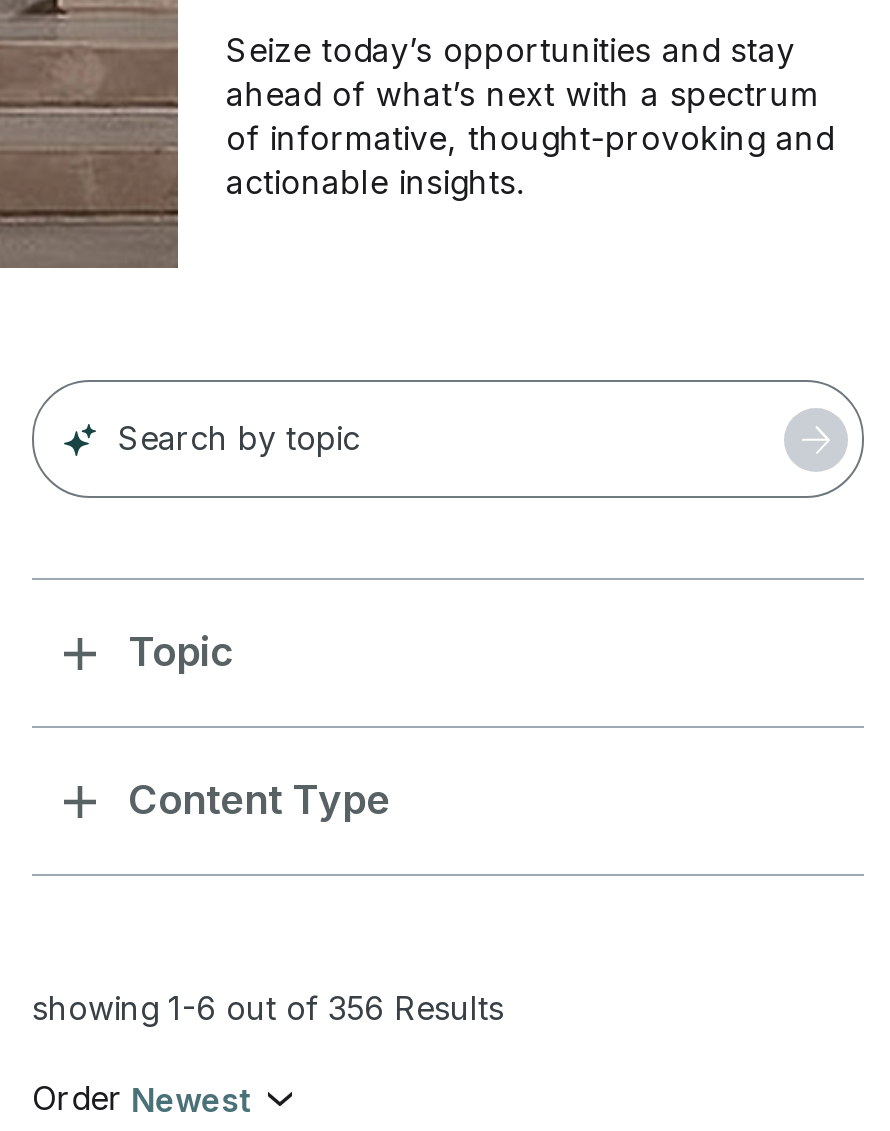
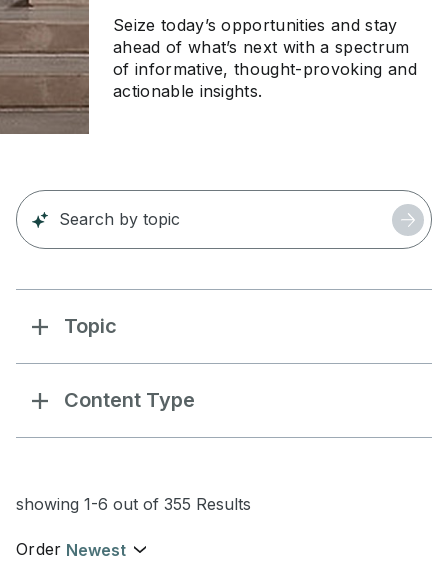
[32,988,504,1028] showing 1-6 out of 356 Results -> [16,494,251,514] showing 1-6 out of 355 Results

